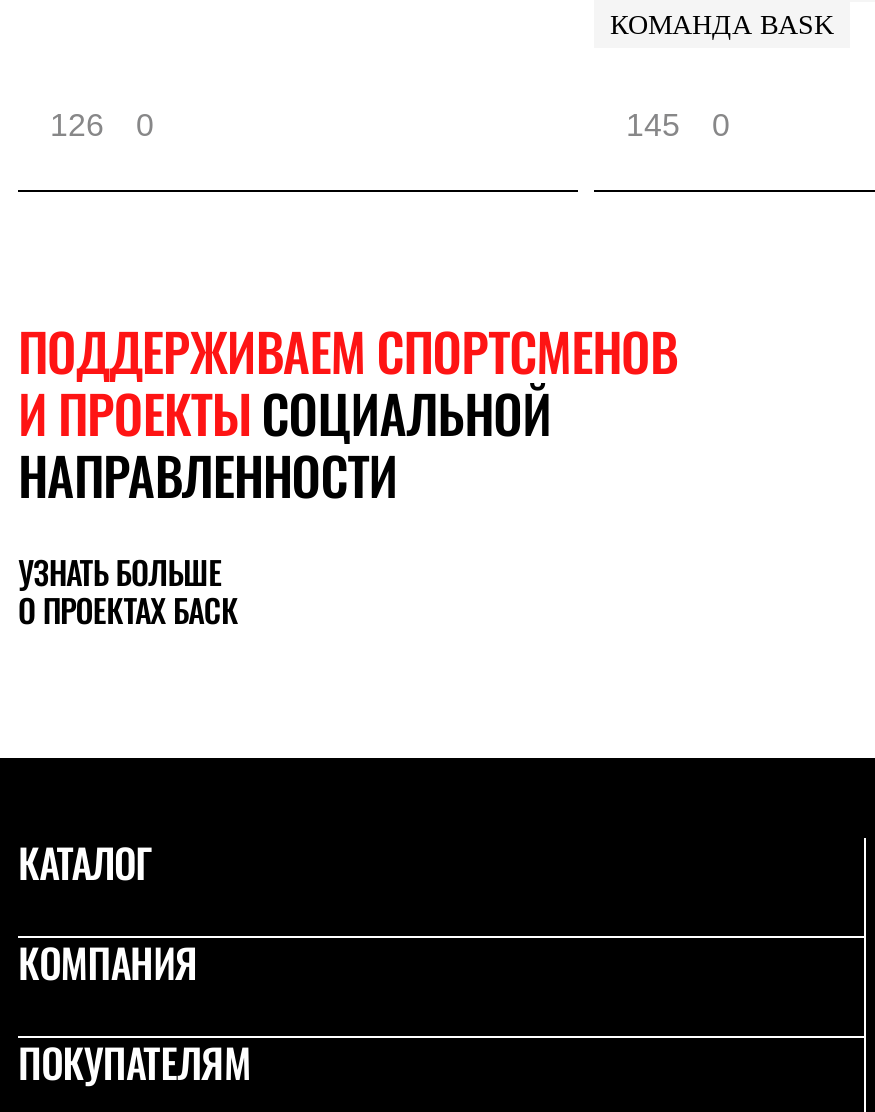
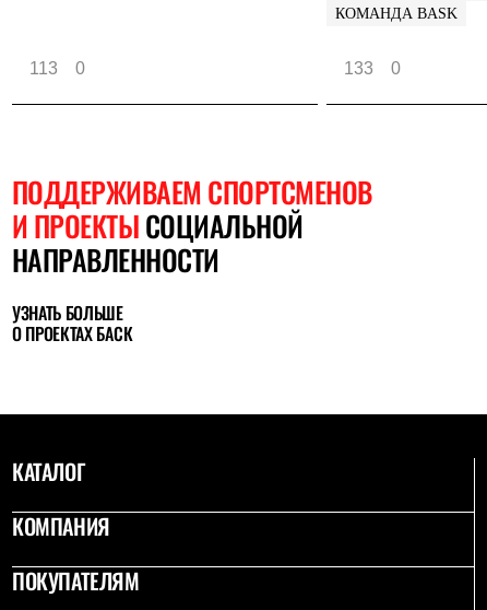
[50,108,154,142] 126 0 -> [29,59,85,78] 113 0
[626,108,730,142] 145 0 -> [344,59,401,78] 133 0

